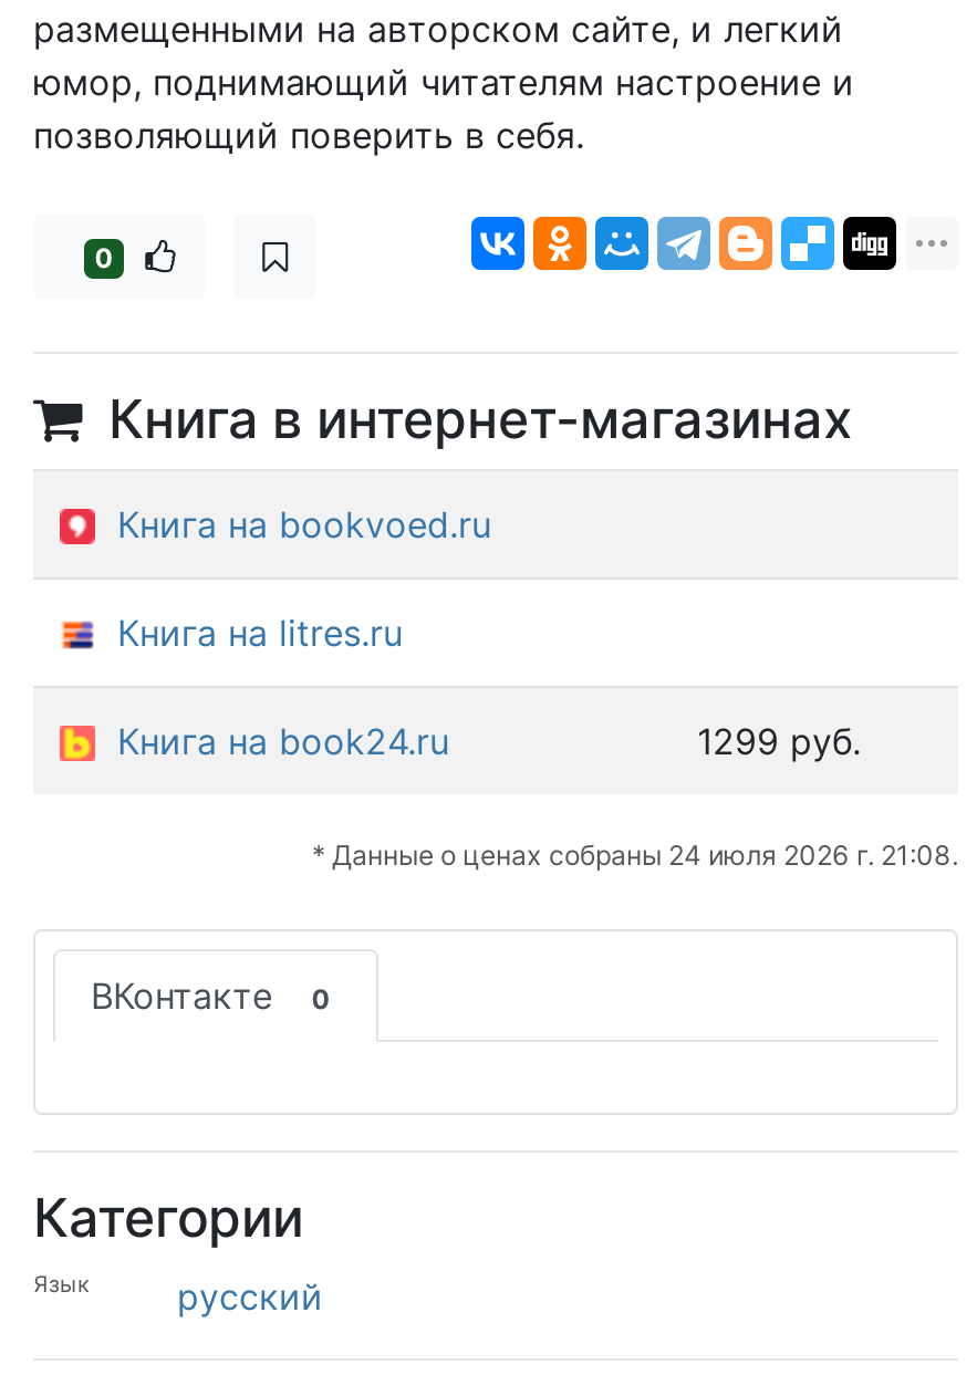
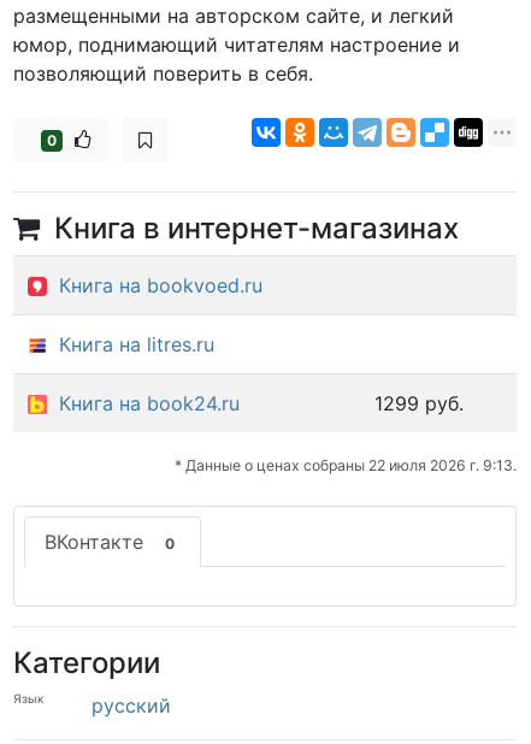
[312,837,958,871] * Данные о ценах собраны 24 июля 2026 г. 21:08. -> [175,456,517,474] * Данные о ценах собраны 22 июля 2026 г. 9:13.

